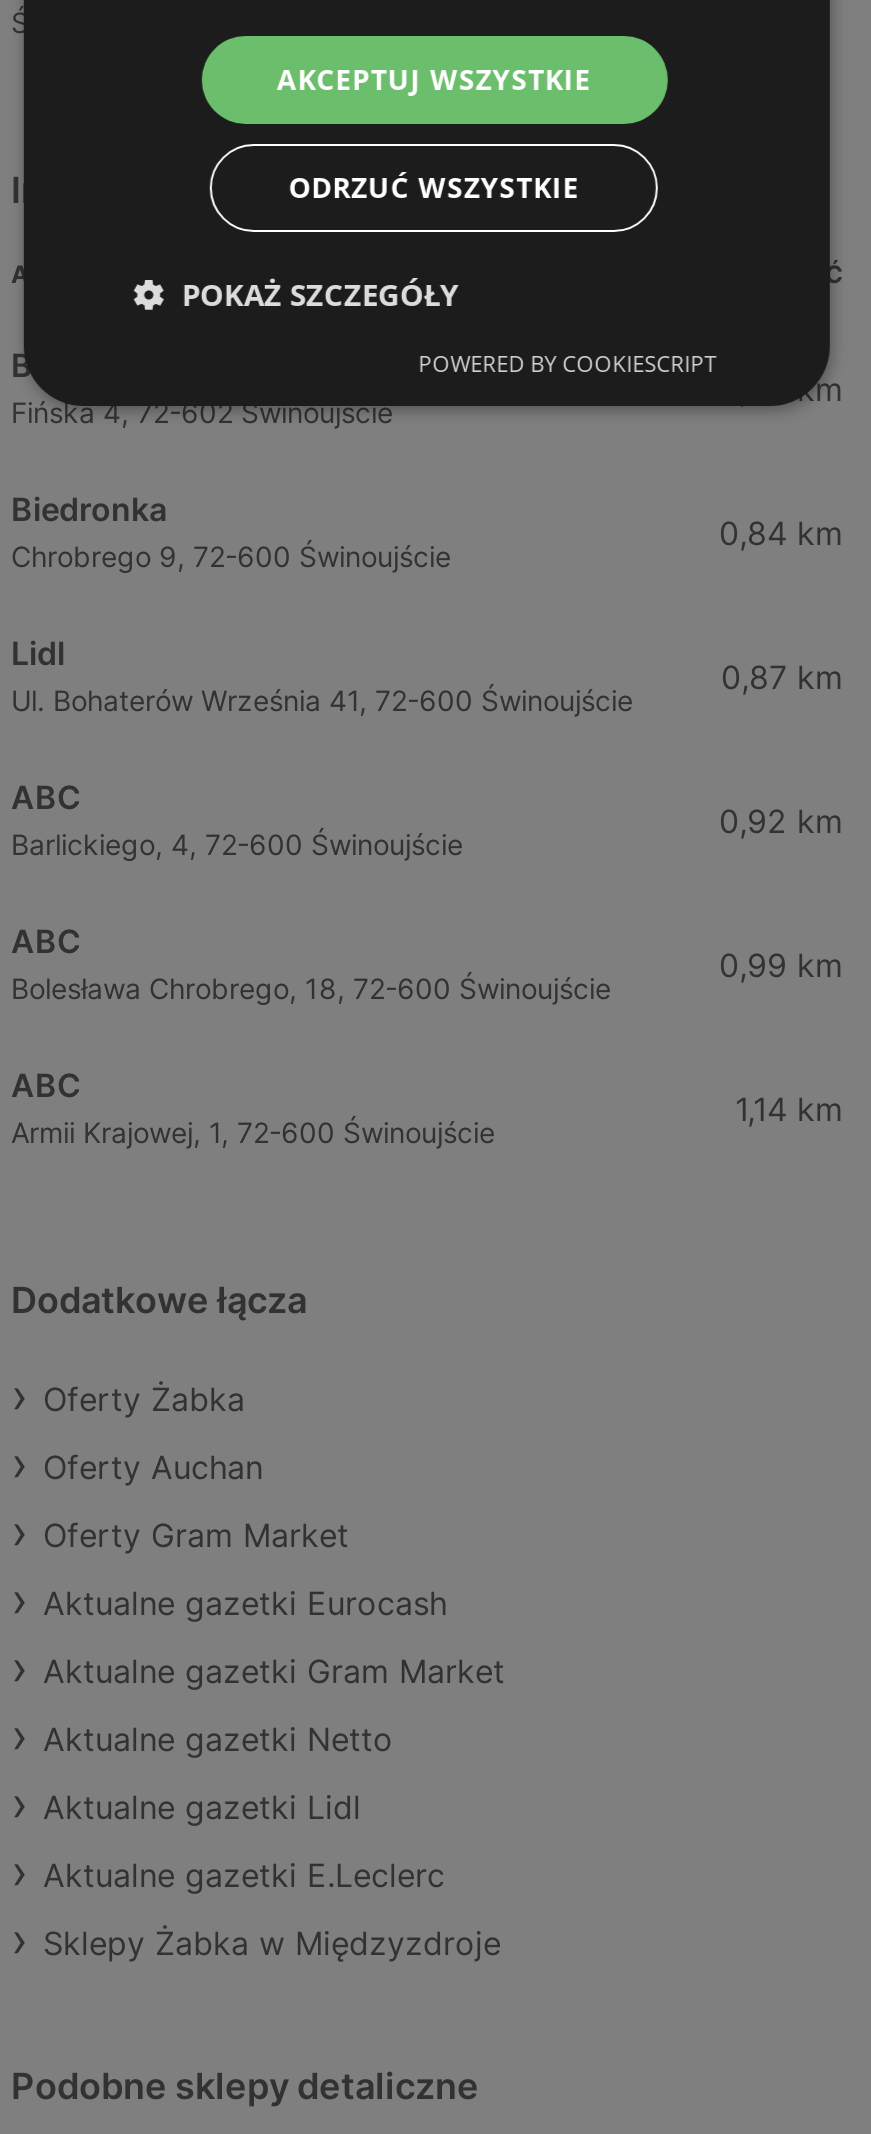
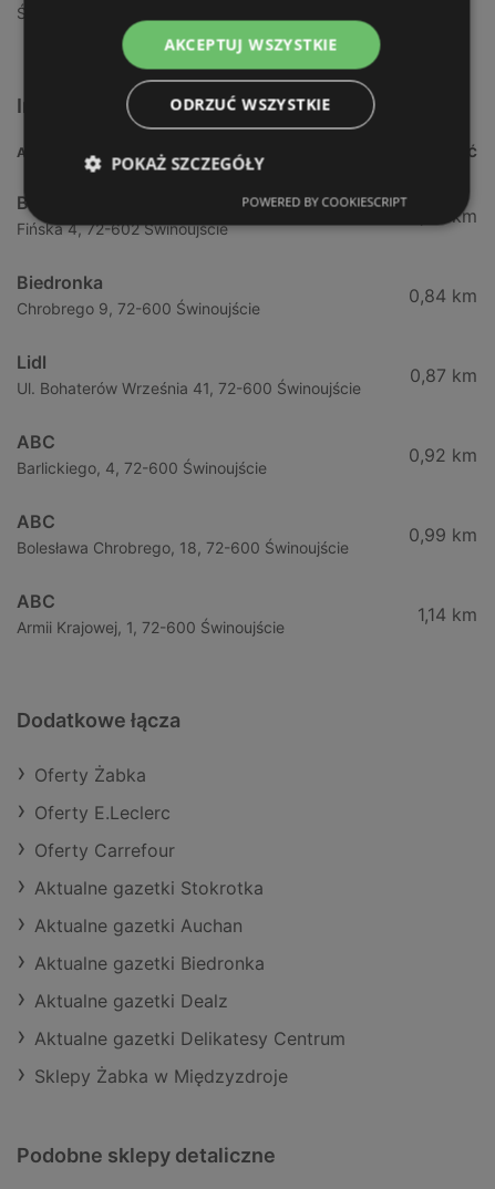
[43,1448,263,1488] Oferty Auchan -> [34,801,171,823] Oferty E.Leclerc
[43,1516,349,1556] Oferty Gram Market -> [34,839,175,861] Oferty Carrefour
[43,1584,447,1624] Aktualne gazetki Eurocash -> [34,877,264,899] Aktualne gazetki Stokrotka
[43,1652,505,1692] Aktualne gazetki Gram Market -> [34,914,243,936] Aktualne gazetki Auchan
[43,1720,393,1760] Aktualne gazetki Netto -> [34,952,265,974] Aktualne gazetki Biedronka
[43,1788,361,1828] Aktualne gazetki Lidl -> [34,990,228,1012] Aktualne gazetki Dealz
[43,1856,445,1896] Aktualne gazetki E.Leclerc -> [34,1027,346,1049] Aktualne gazetki Delikatesy Centrum

